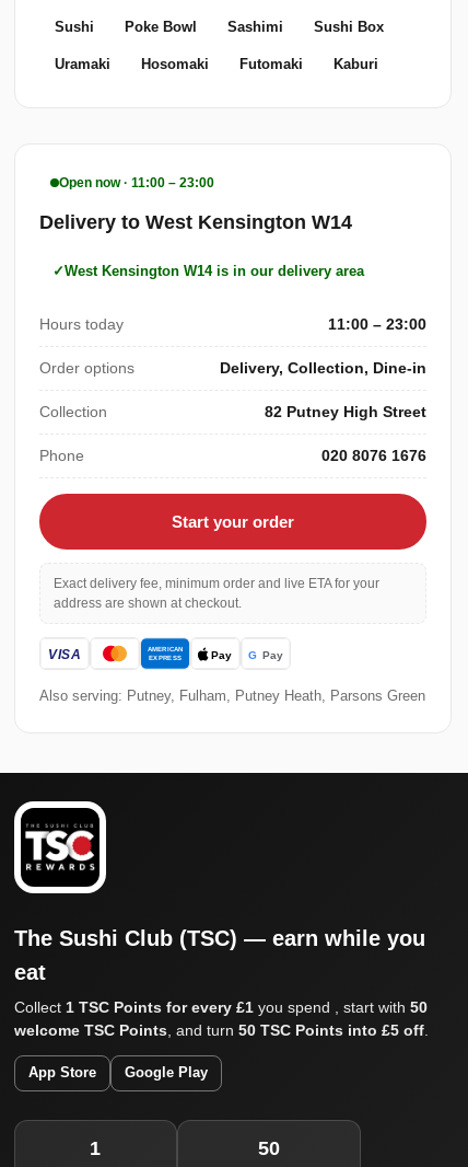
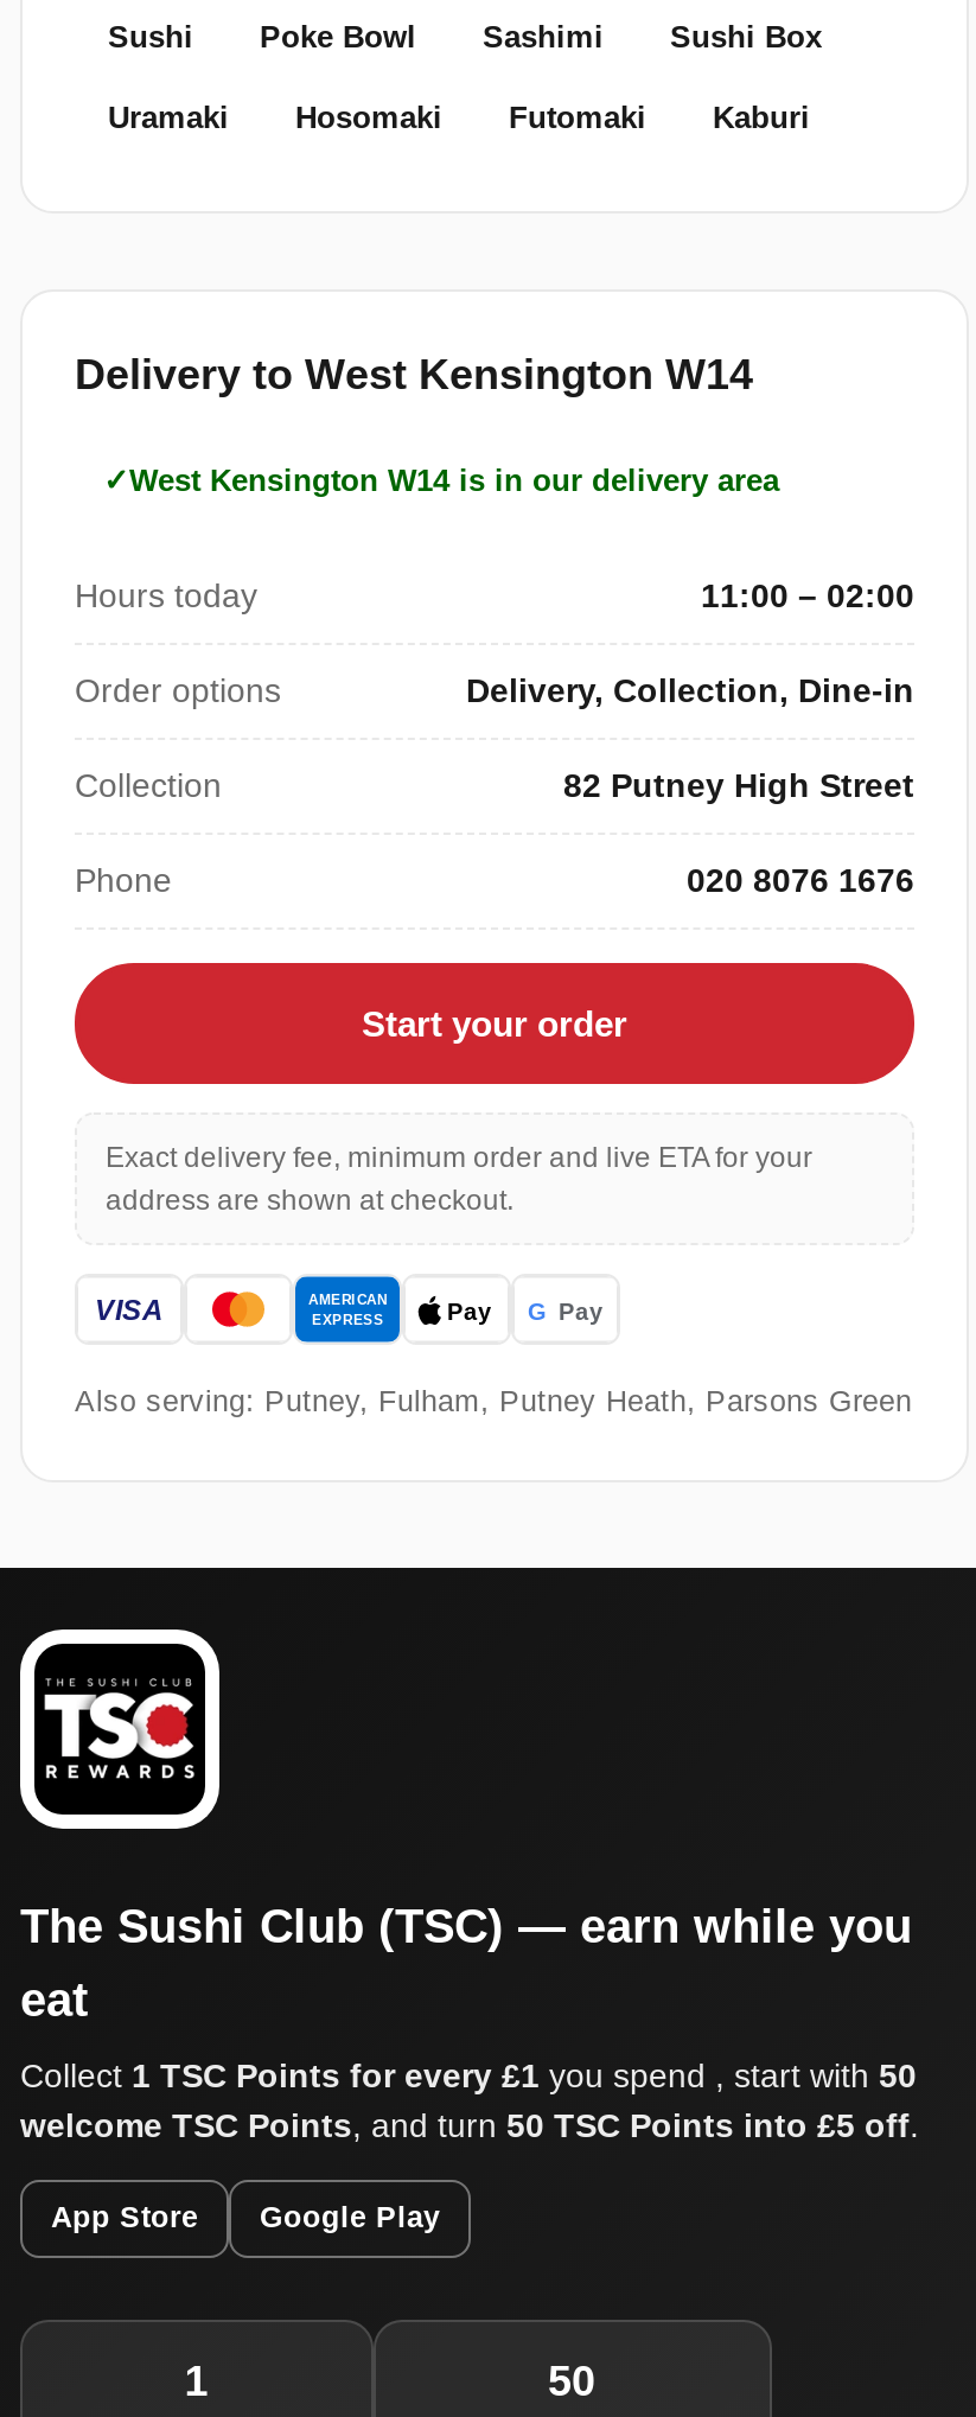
[59,175,214,191] Open now · 11:00 – 23:00 -> none
[328,316,426,333] 11:00 – 23:00 -> [701,577,914,615] 11:00 – 02:00

